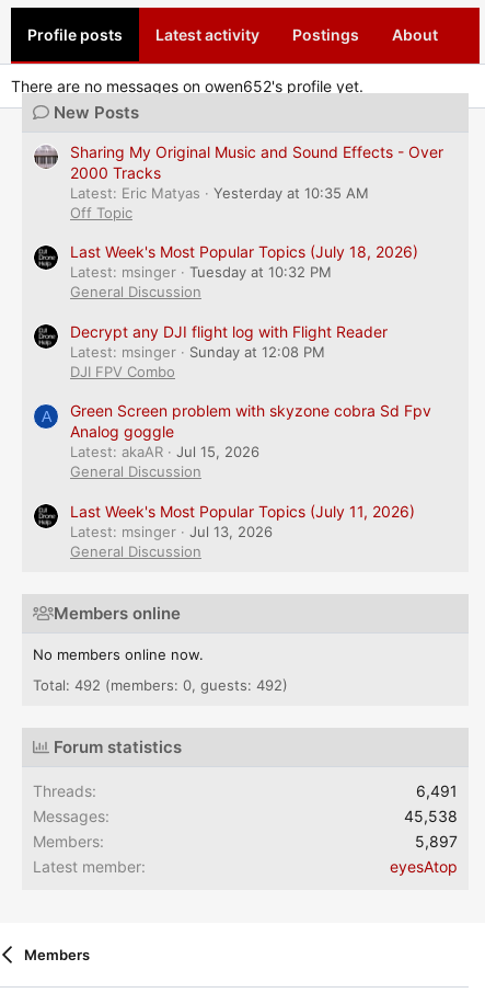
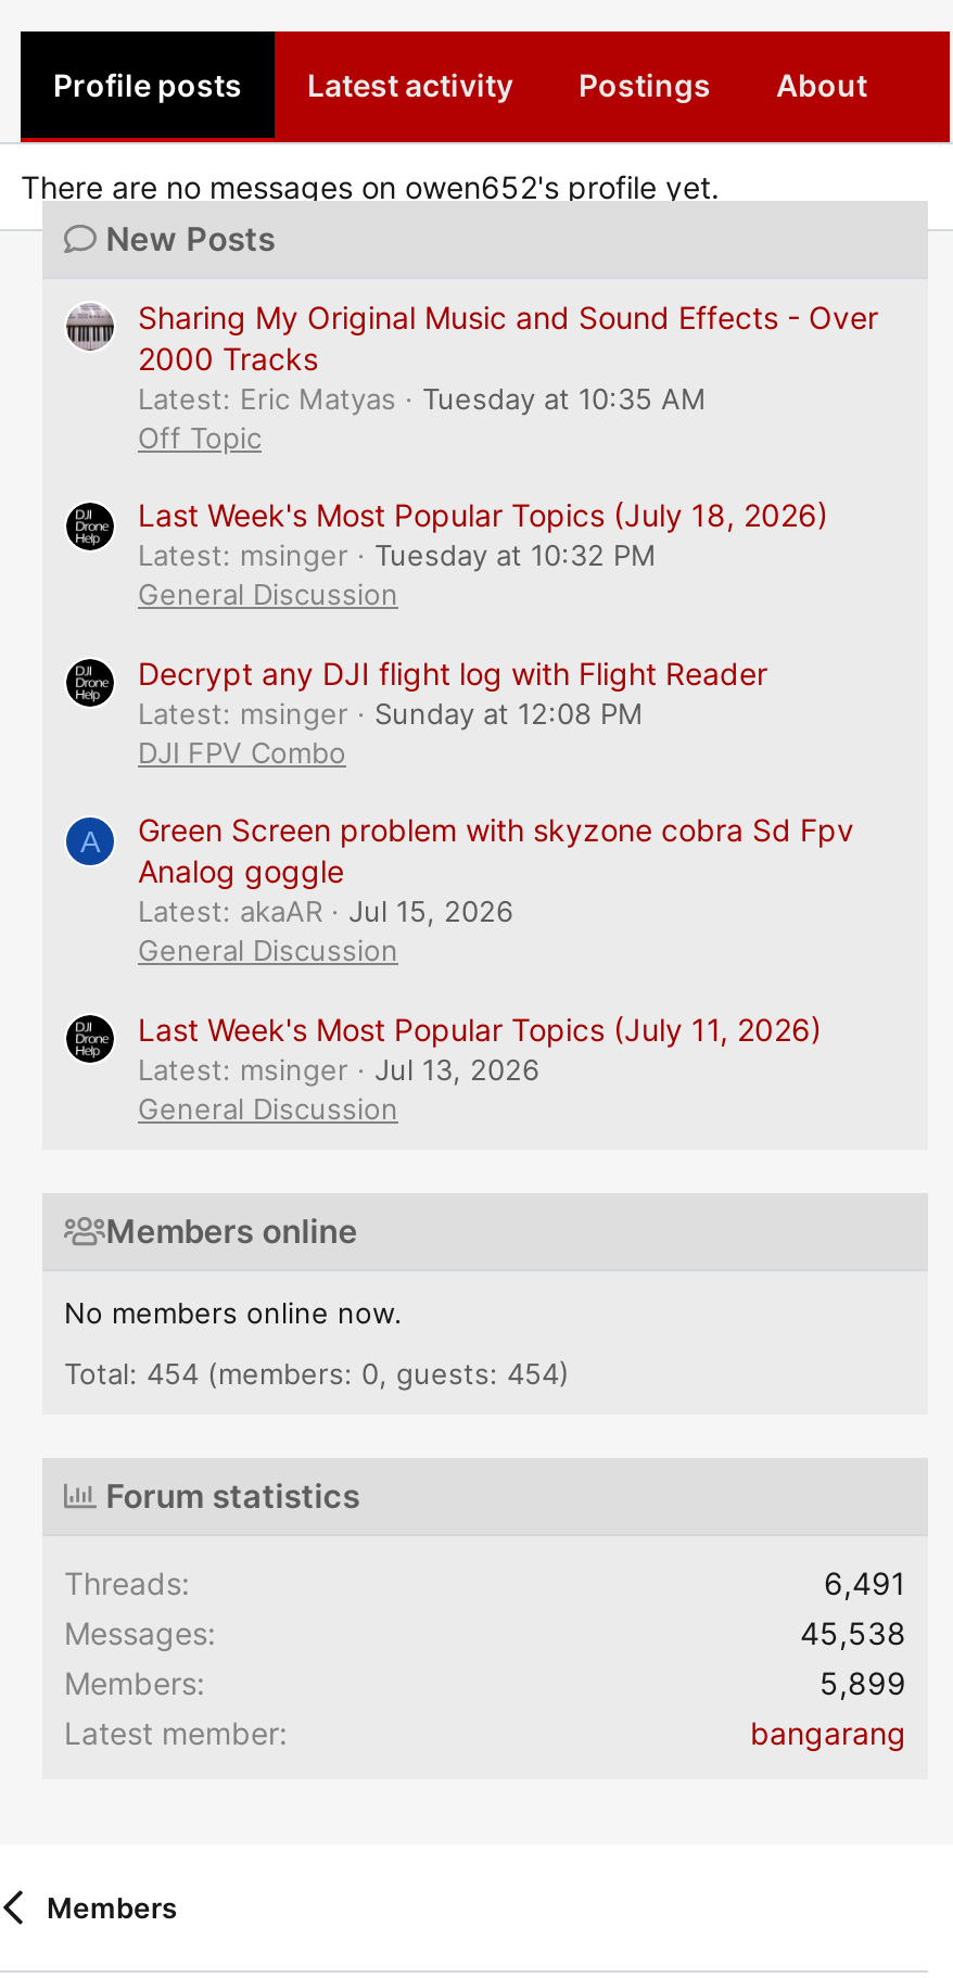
[213,184,369,201] Yesterday at 10:35 AM -> [422,380,707,415] Tuesday at 10:35 AM
[33,676,288,693] Total: 492 (members: 0, guests: 492) -> [64,1355,570,1390] Total: 454 (members: 0, guests: 454)
[415,831,458,850] 5,897 -> [819,1663,906,1700] 5,899
[390,857,458,875] eyesAtop -> [750,1713,906,1750] bangarang

